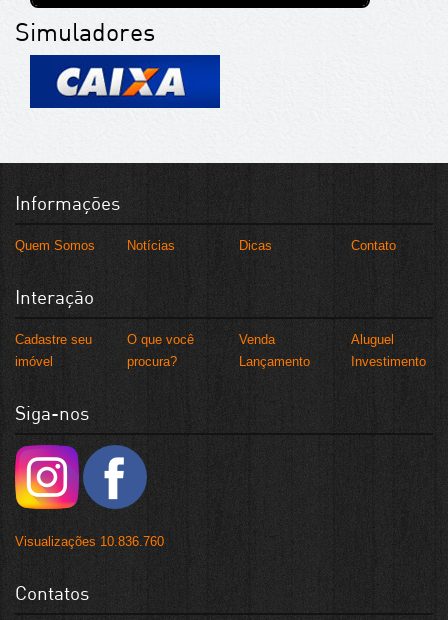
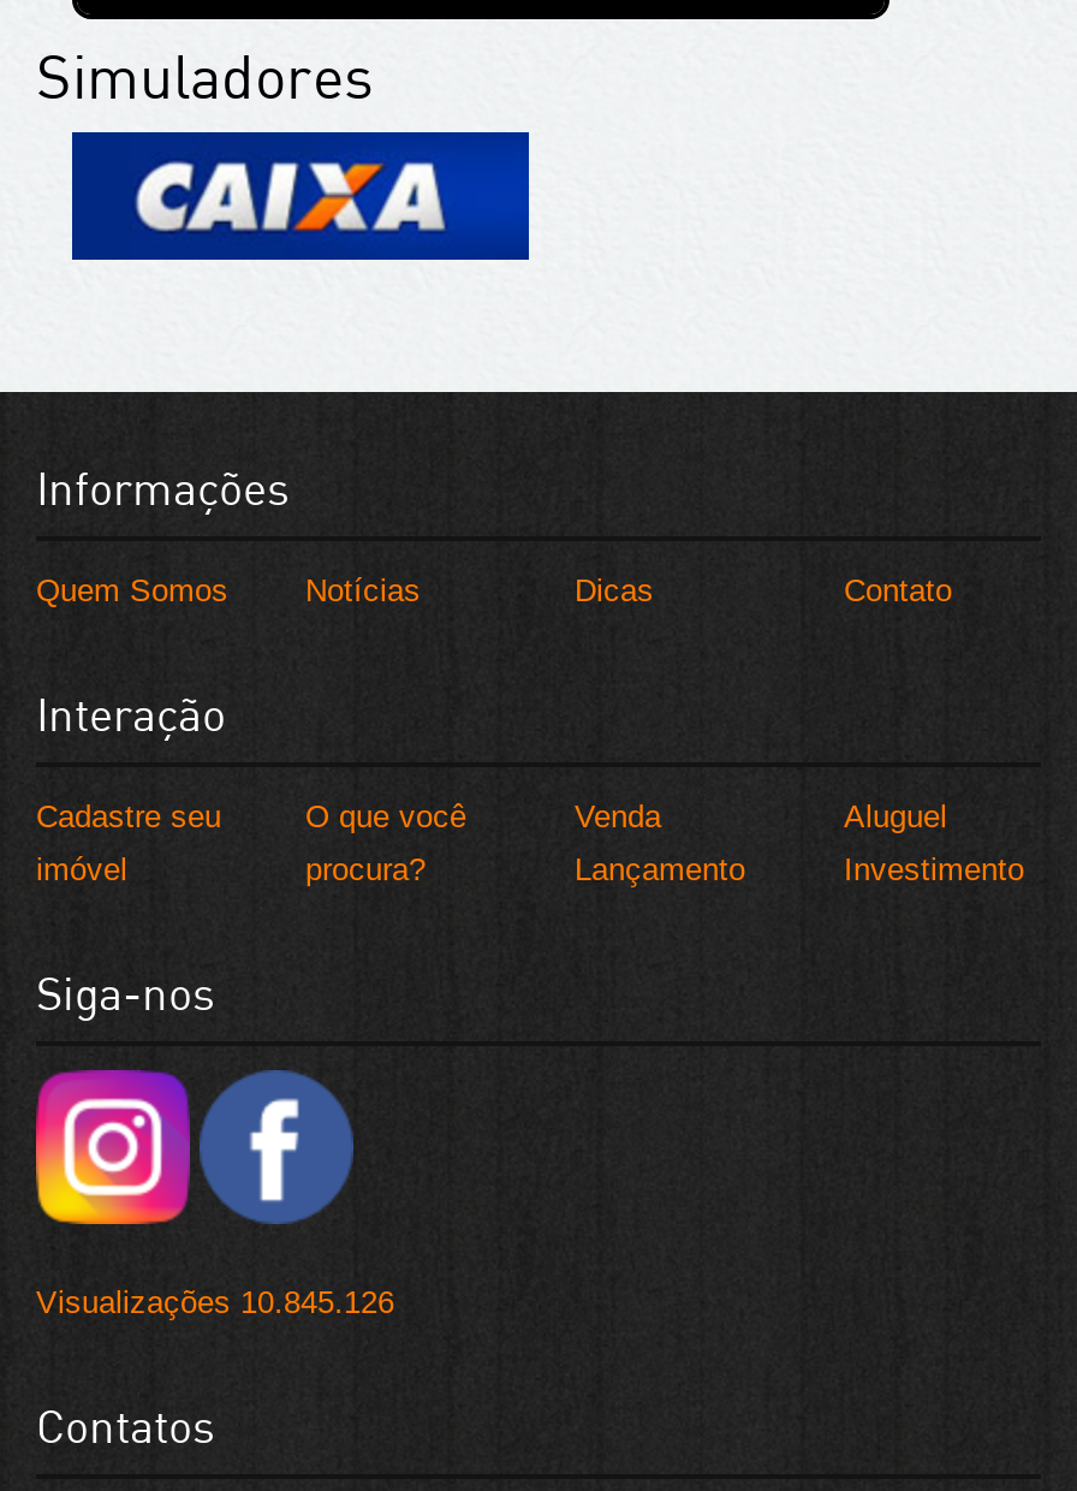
[15,534,164,549] Visualizações 10.836.760 -> [36,1285,394,1321] Visualizações 10.845.126

